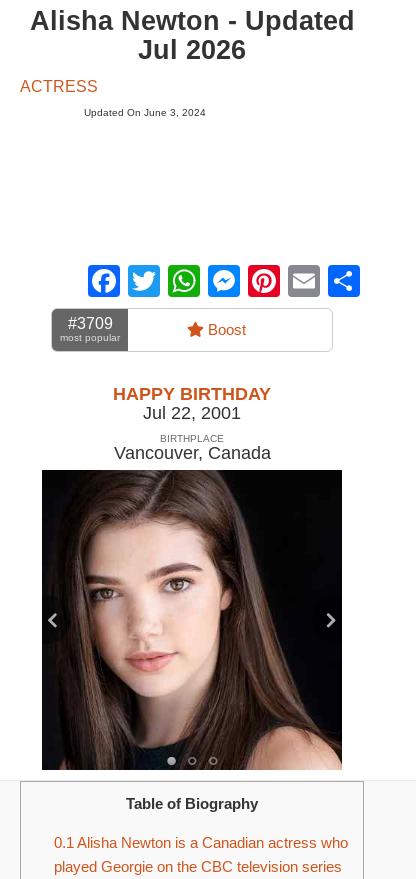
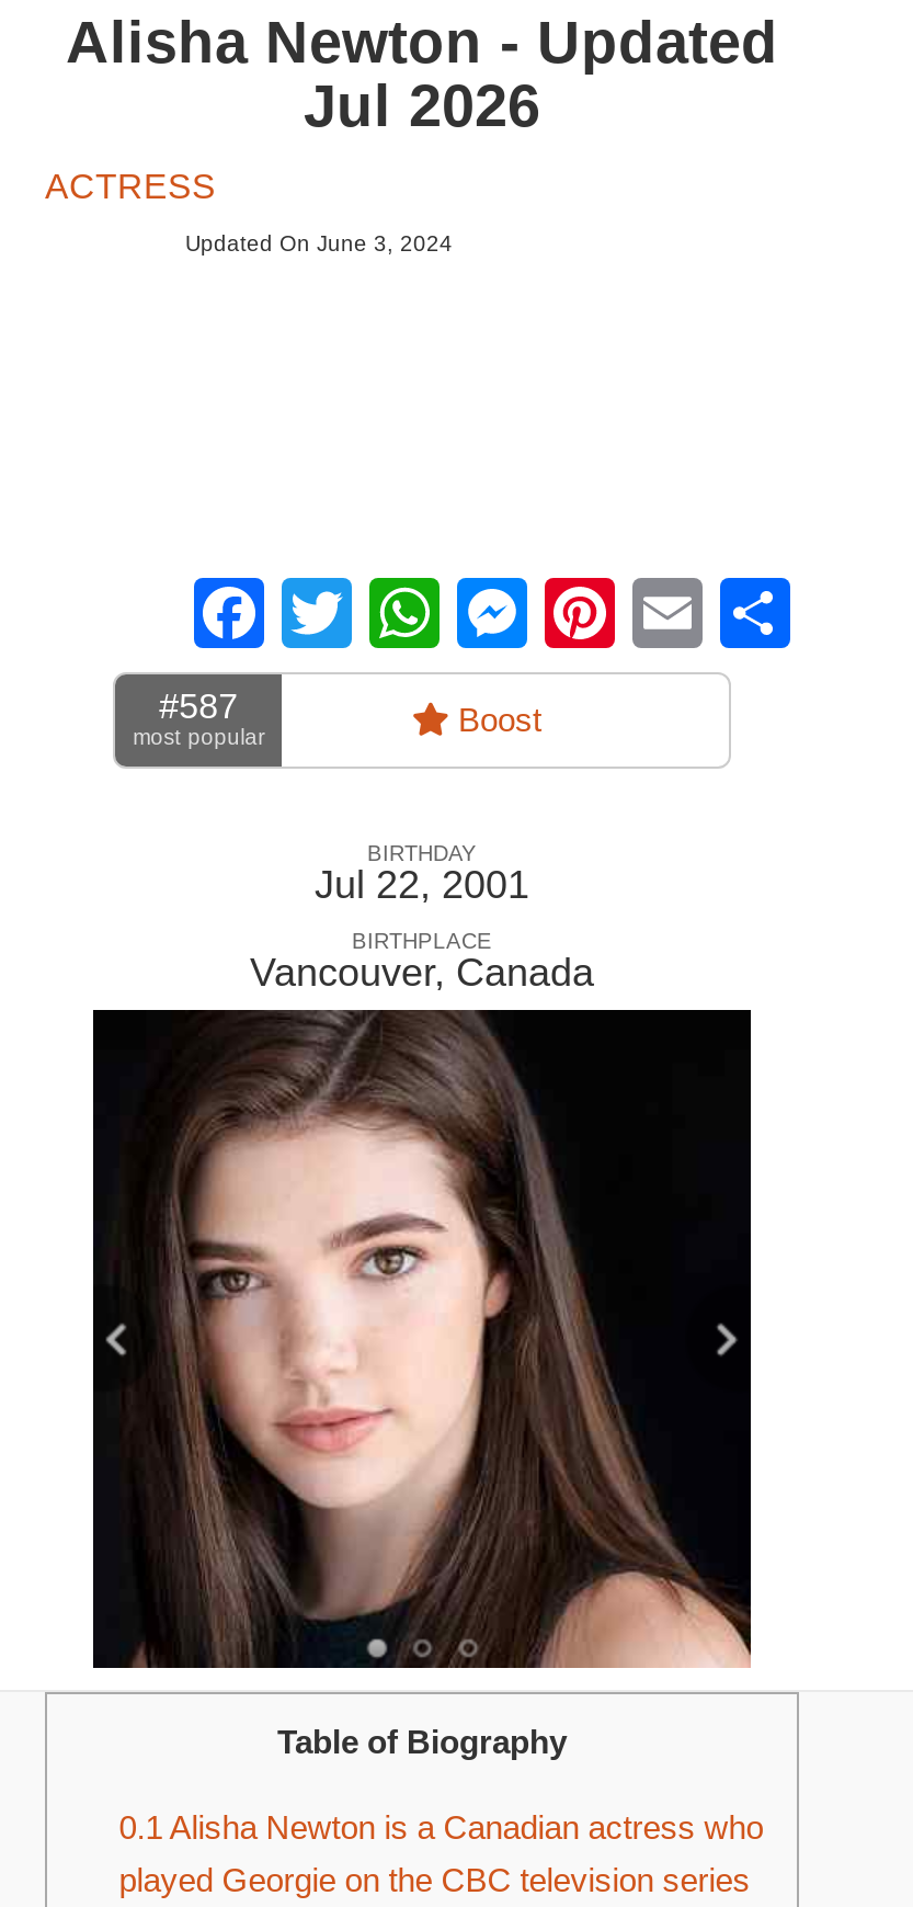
[68,315,113,332] #3709 -> [159,688,238,725] #587
[113,384,271,404] HAPPY BIRTHDAY -> [367,841,477,865] BIRTHDAY

